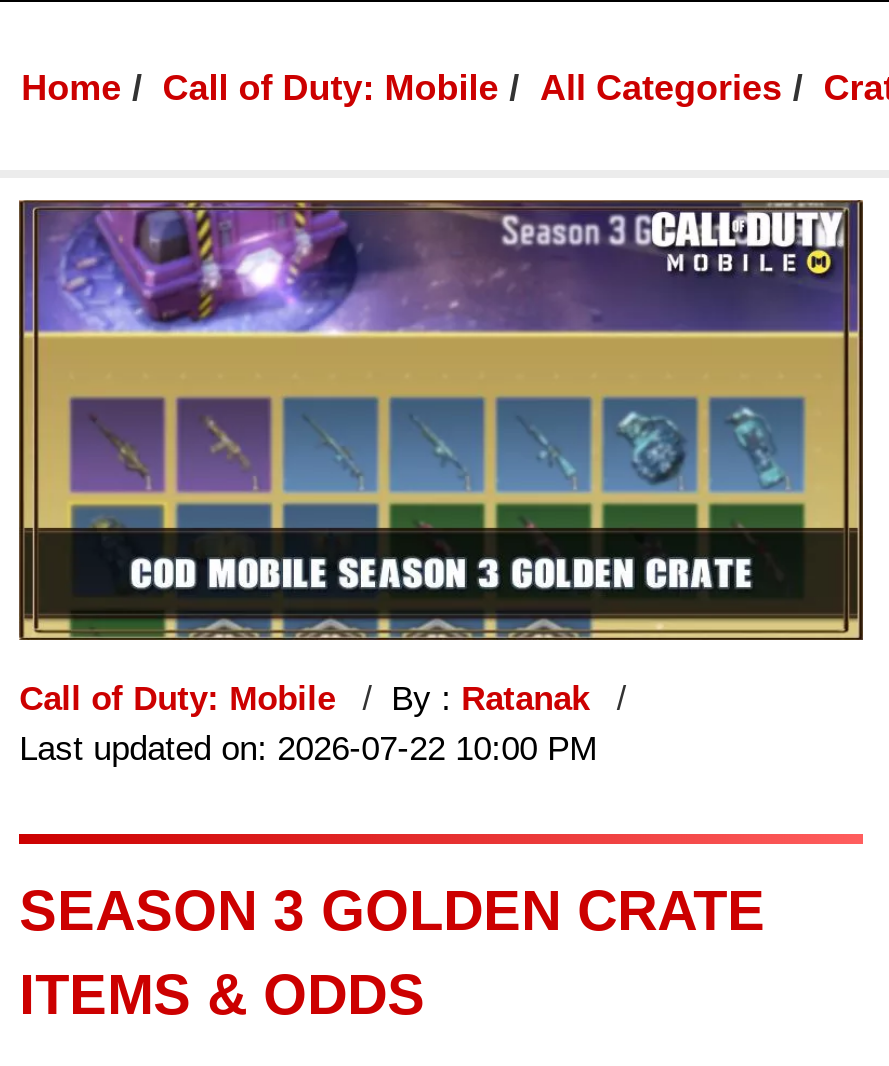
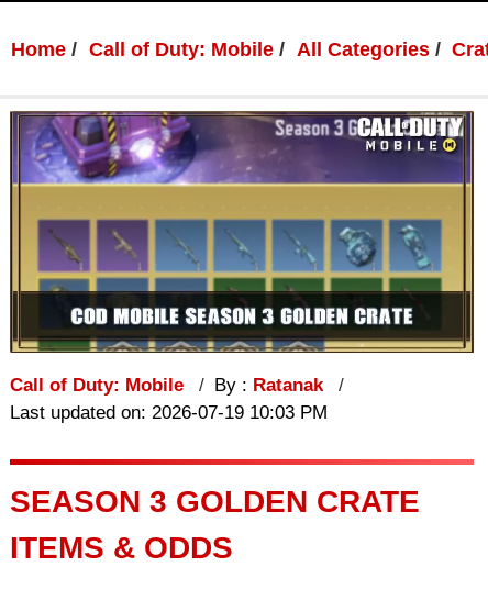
[19,730,597,768] Last updated on: 2026-07-22 10:00 PM -> [10,402,328,423] Last updated on: 2026-07-19 10:03 PM

